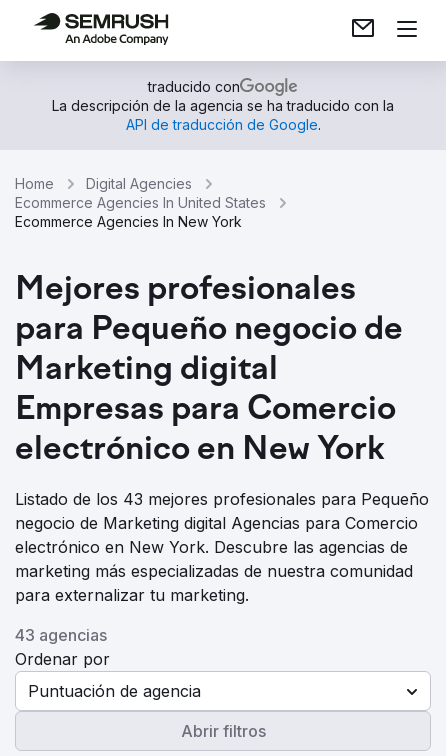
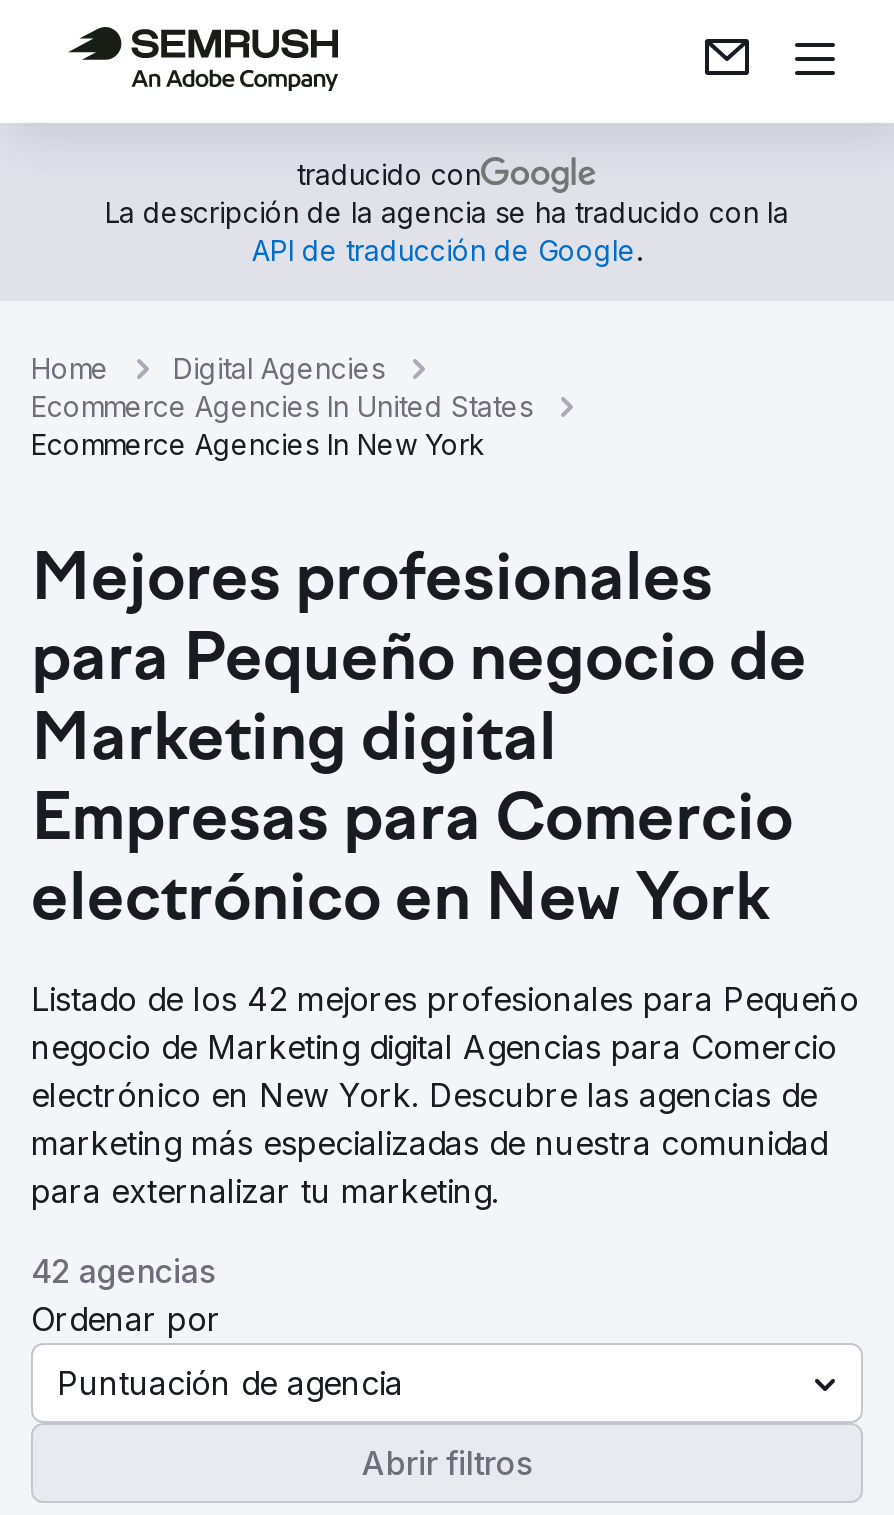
[15,489,429,509] Listado de los 43 mejores profesionales para Pequeño -> [31,979,859,1019] Listado de los 42 mejores profesionales para Pequeño
[15,625,107,645] 43 agencias -> [31,1251,215,1291] 42 agencias

